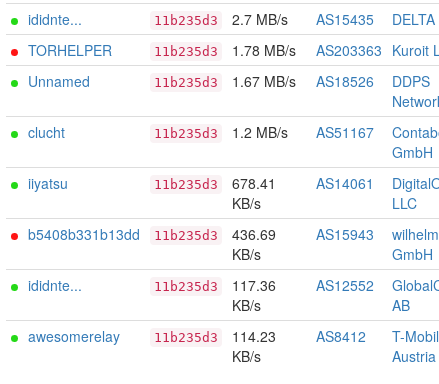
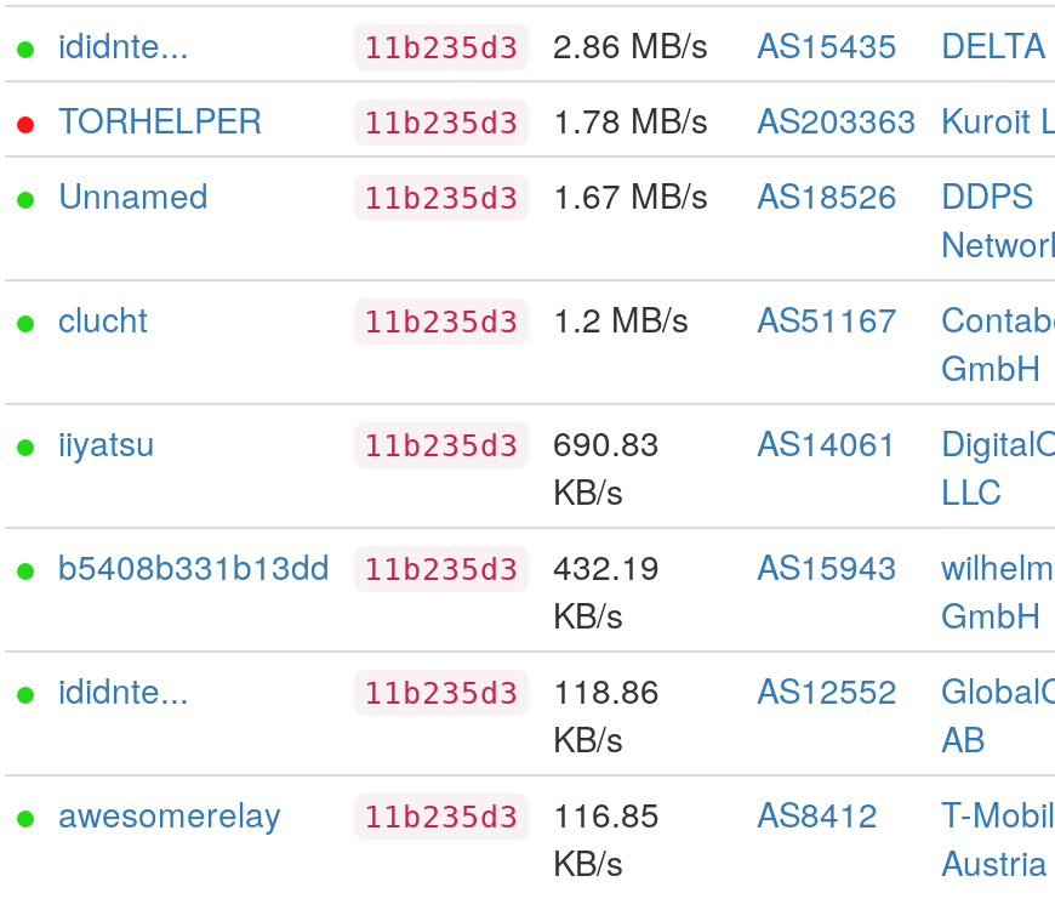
[232,9,288,29] 2.7 MB/s -> [553,19,708,68] 2.86 MB/s
[232,173,276,193] 678.41 -> [553,417,660,466] 690.83
[232,224,276,244] 436.69 -> [553,541,660,590] 432.19
[232,275,276,295] 117.36 -> [553,665,660,713] 118.86
[232,326,276,346] 114.23 -> [553,789,660,837] 116.85

